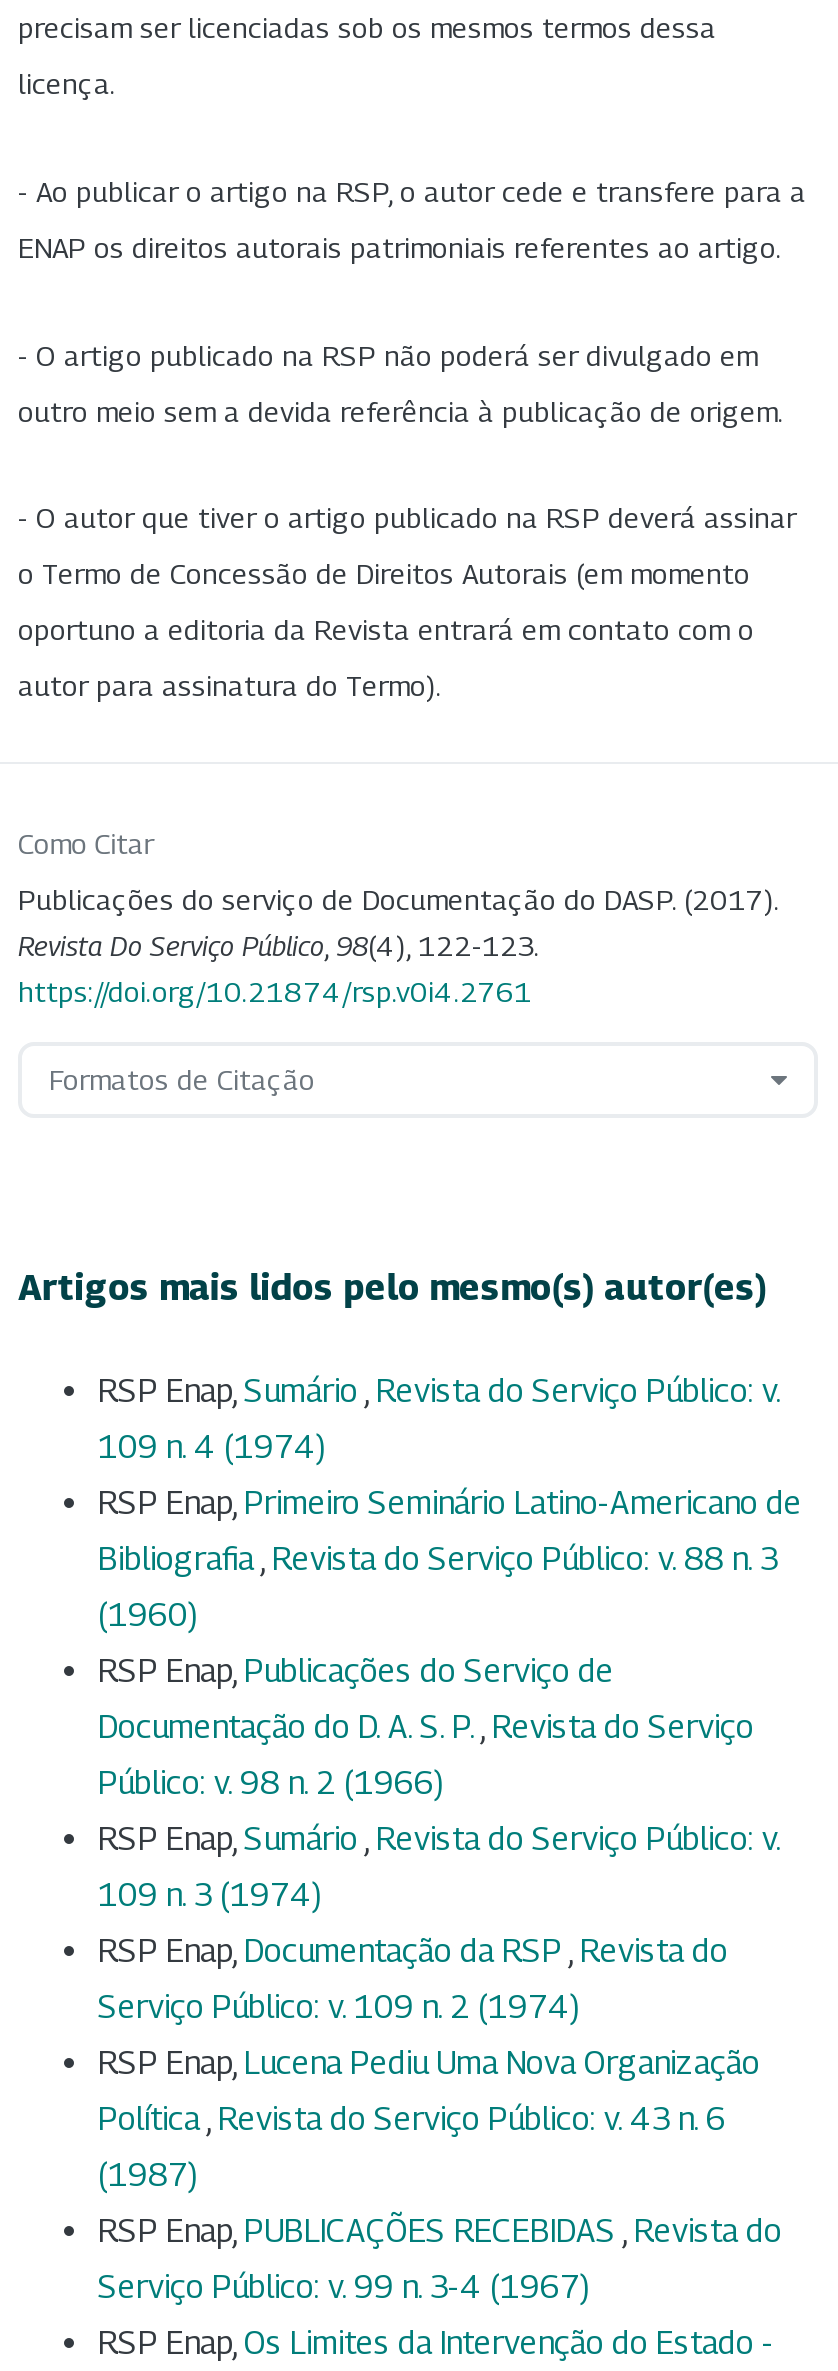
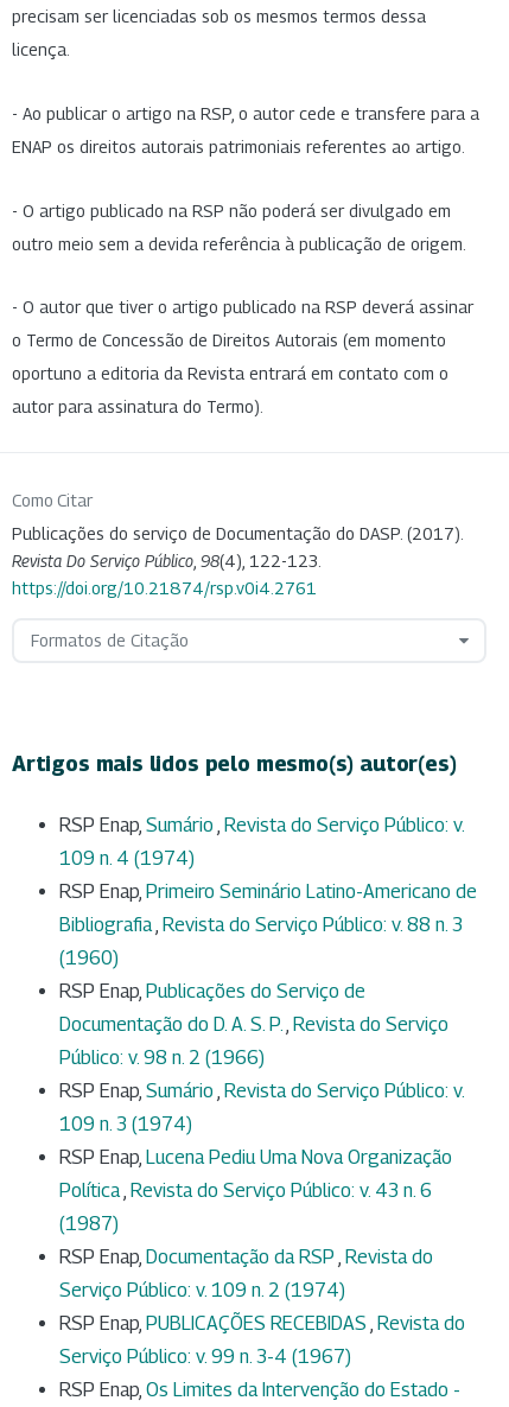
moved [98,1932,728,2026] -> [59,1245,433,1301]: RSP Enap, Documentação da RSP, Revista do | Serviço Público: v. 109 n. 2 (1974)
moved [98,2044,760,2194] -> [59,1146,452,1235]: RSP Enap, Lucena Pediu Uma Nova Organização | Política, Revista do Serviço Público: v. 43 n. 6 | (1987)

